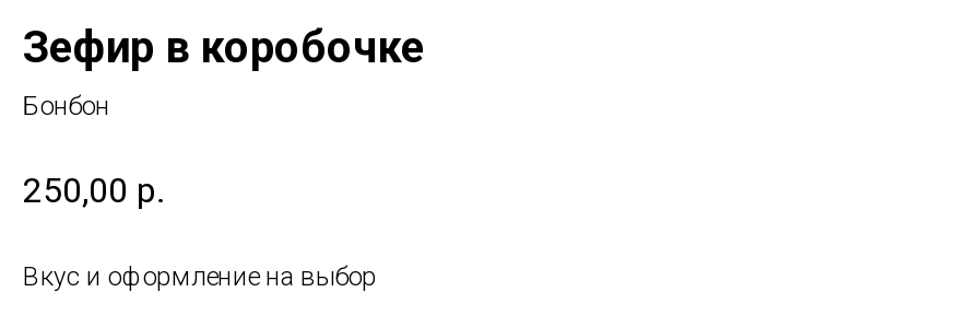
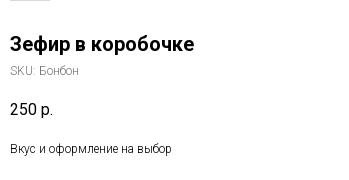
[23,91,110,121] Бонбон -> [10,64,79,78] SKU: Бонбон
[23,170,163,212] 250,00 р. -> [10,100,53,119] 250 р.

